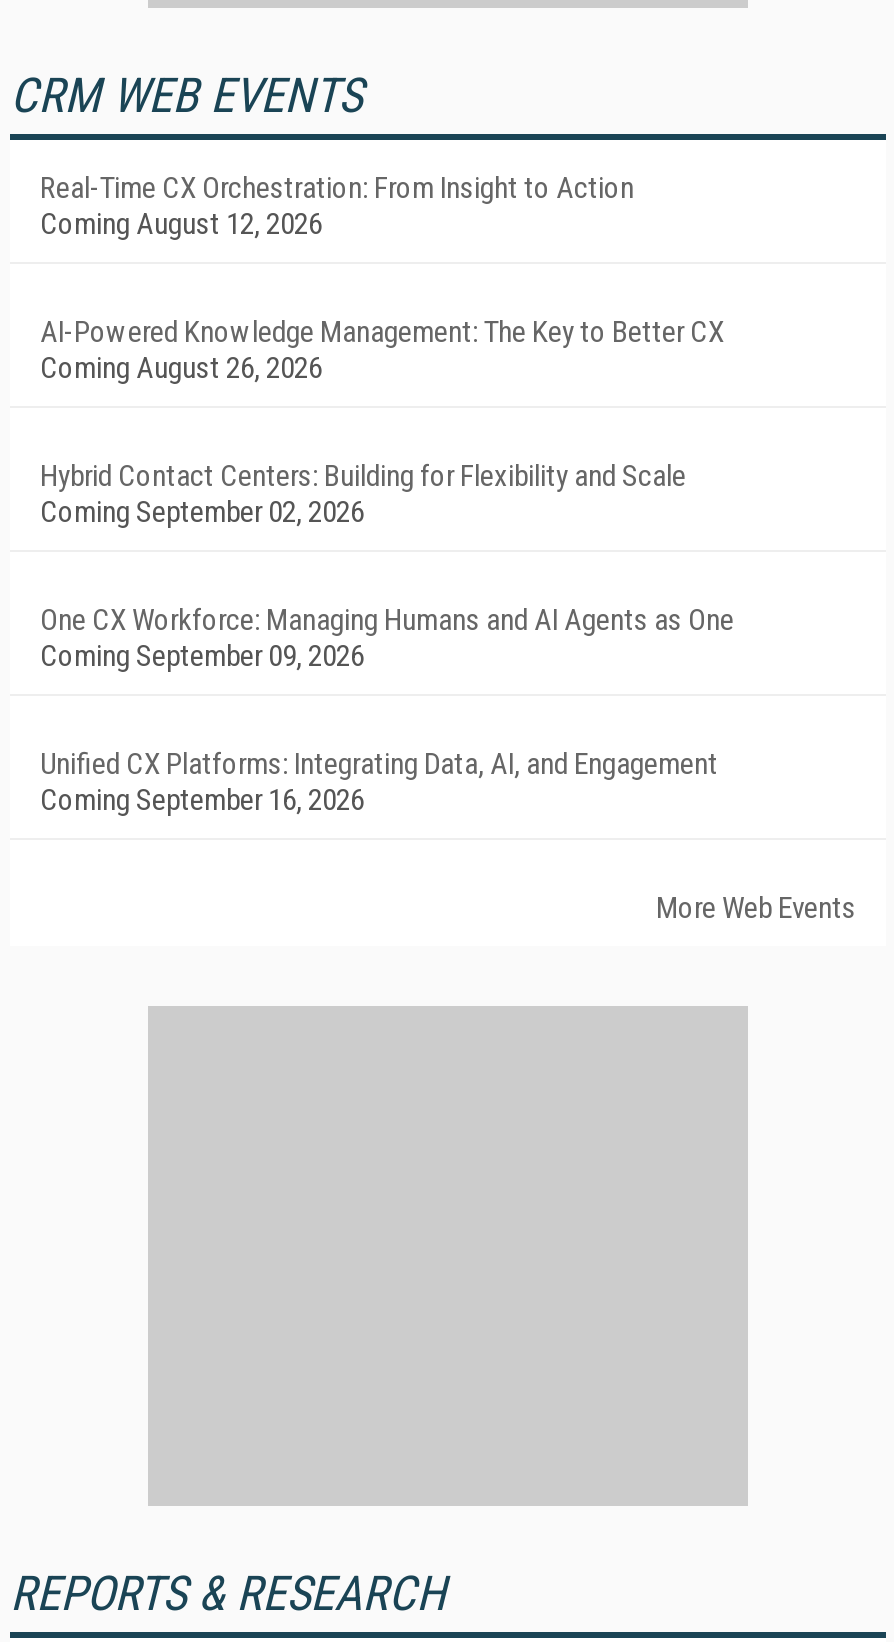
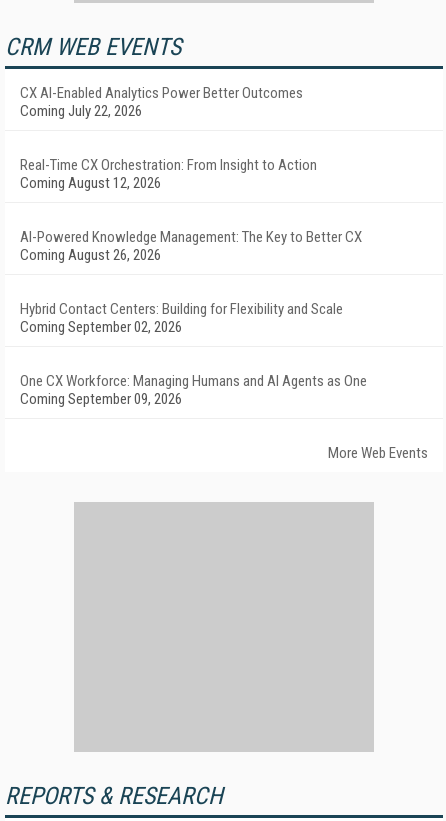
none -> [20,84,303,120] CX AI-Enabled Analytics Power Better Outcomes | Coming July 22, 2026
moved [40,170,734,674] -> [20,156,367,408]: Real-Time CX Orchestration: From Insight to Action | Coming August 12, 2026 | AI-Powered Knowledge Management: The Key to Better CX | Coming August 26, 2026 | Hybrid Contact Centers: Building for Flexibility and Scale | Coming September 02, 2026 | One CX Workforce: Managing Humans and AI Agents as One | Coming September 09, 2026
[40,746,718,818] Unified CX Platforms: Integrating Data, AI, and Engagement | Coming September 16, 2026 -> none

